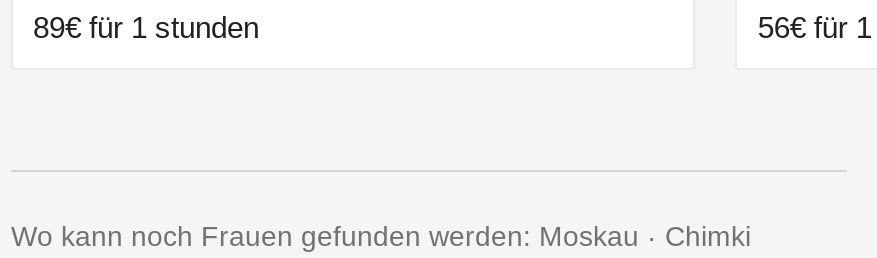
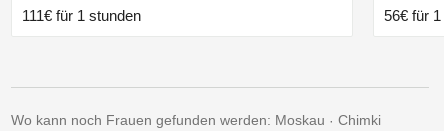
[33,11,259,45] 89€ für 1 stunden -> [22,7,141,24] 111€ für 1 stunden

